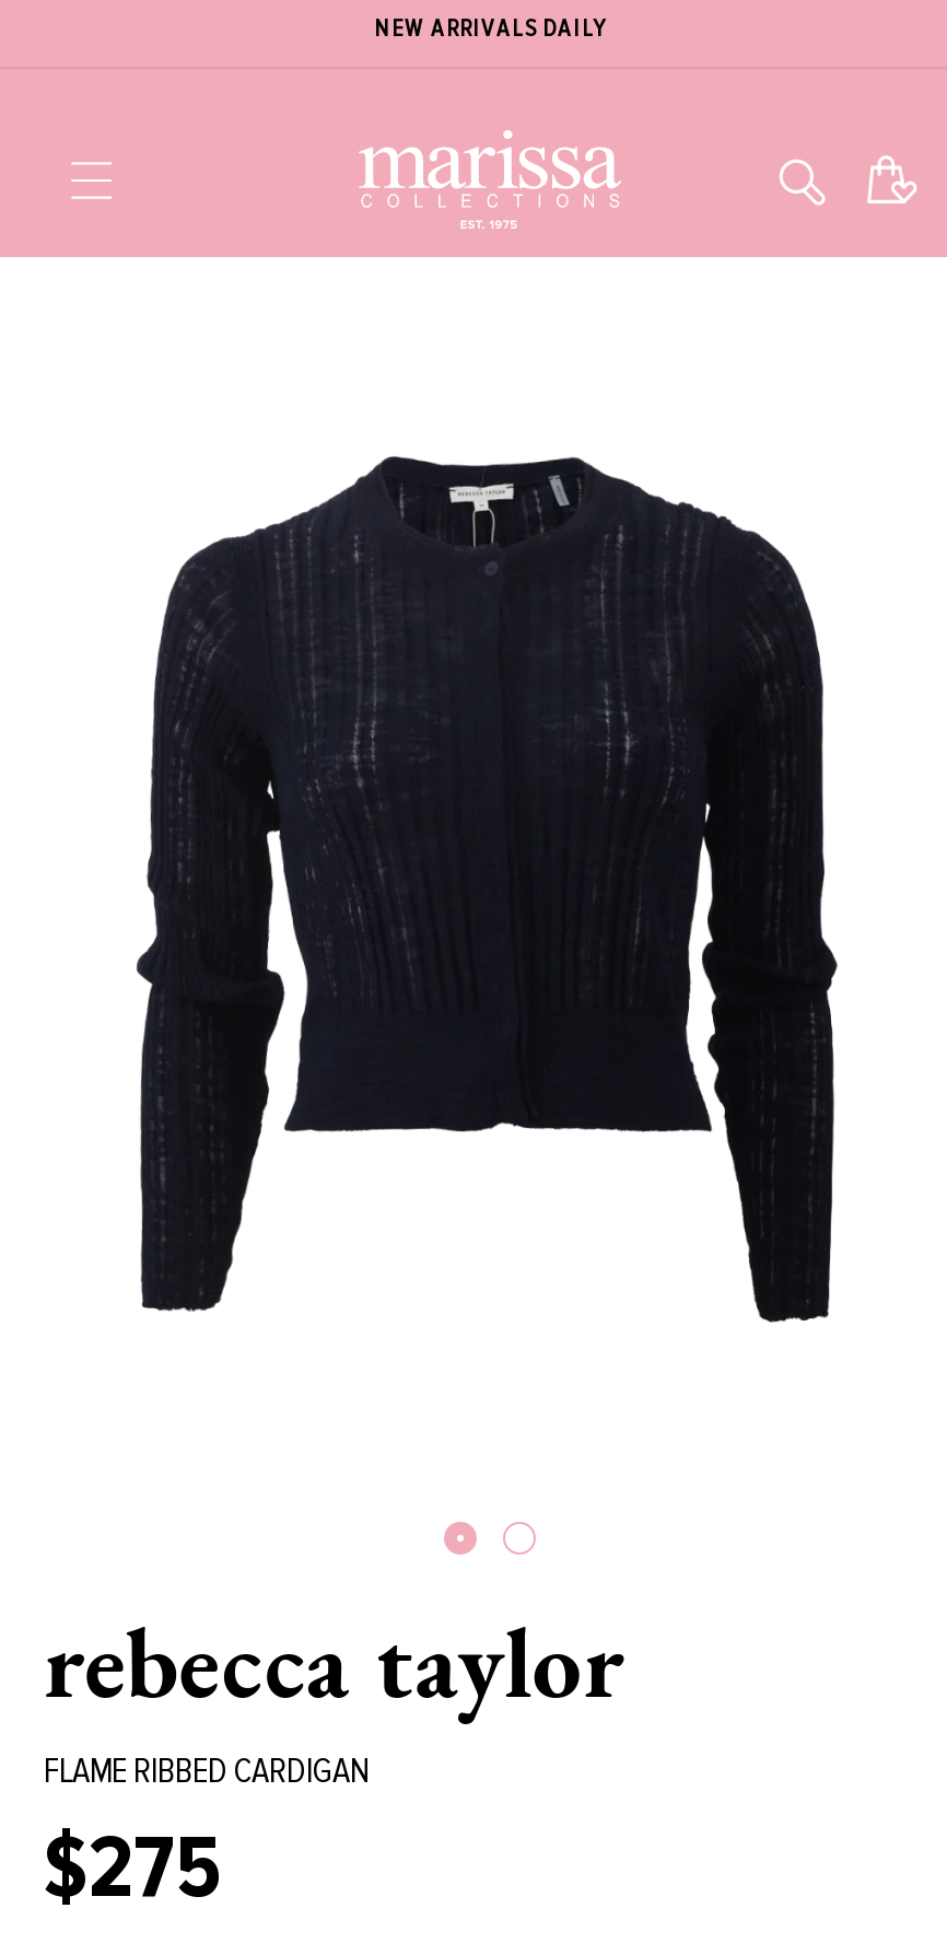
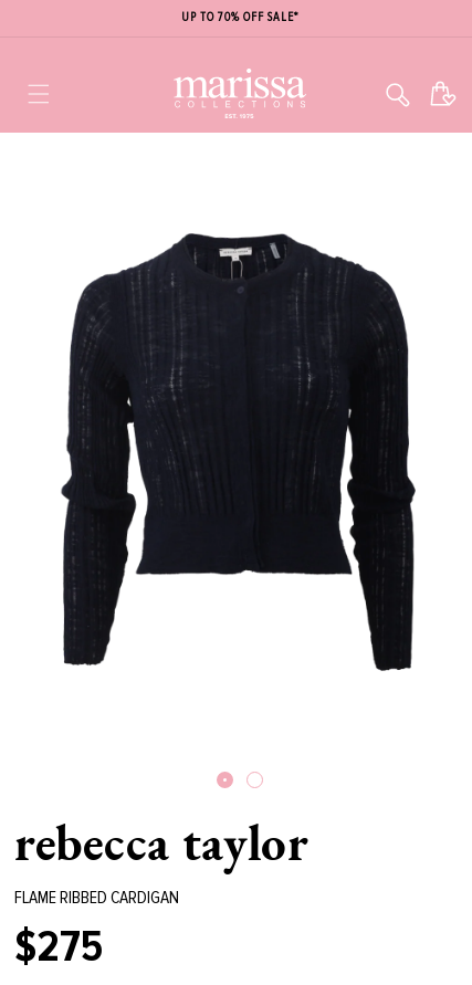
[374,14,606,43] NEW ARRIVALS DAILY -> [181,10,298,24] UP TO 70% OFF SALE*

